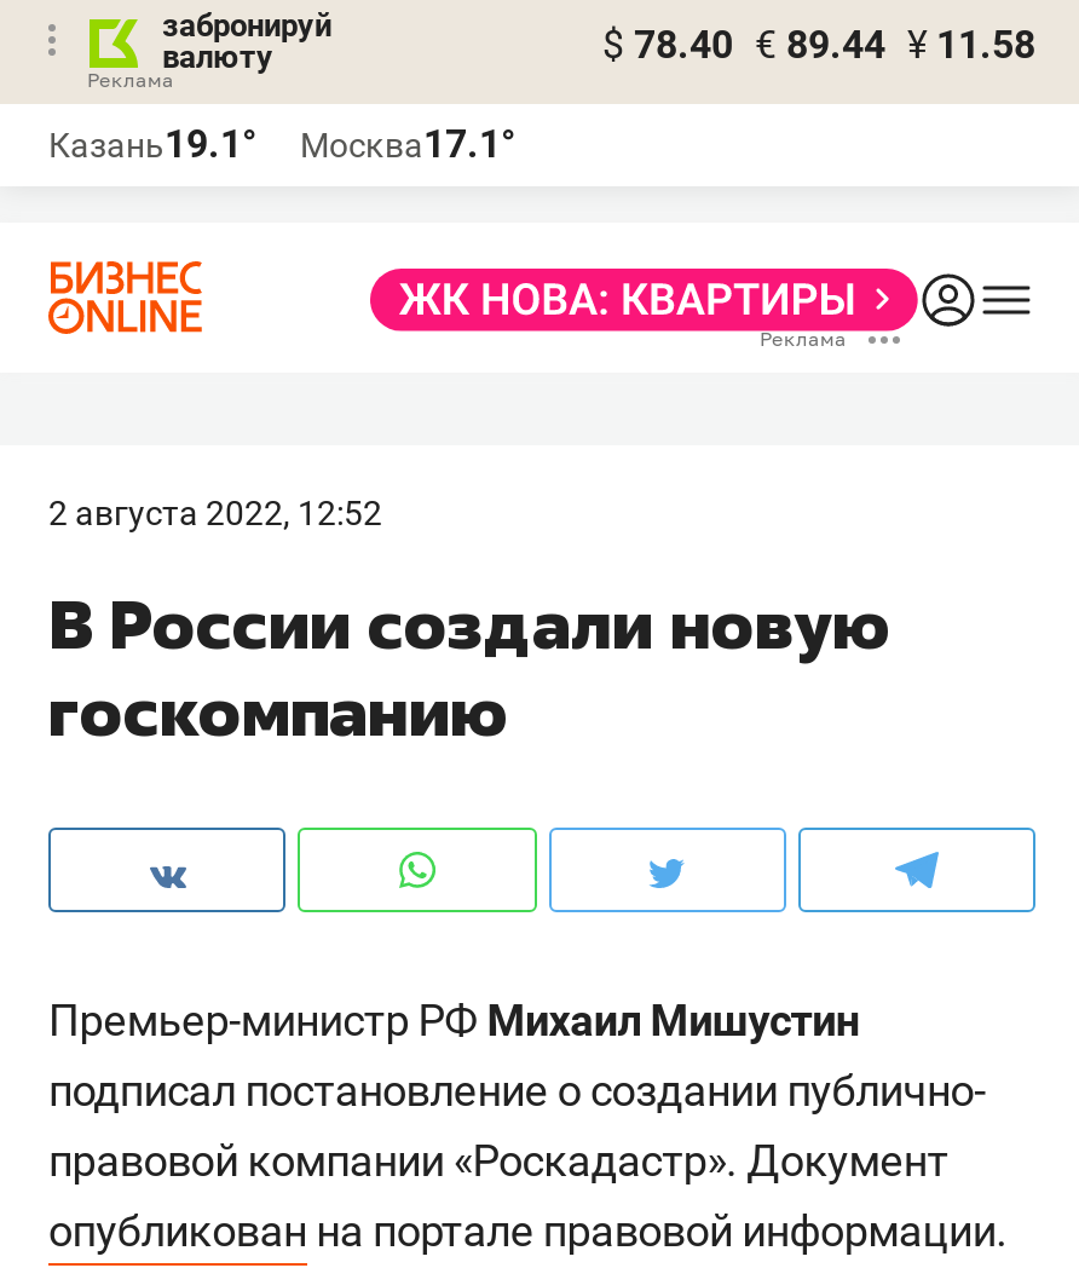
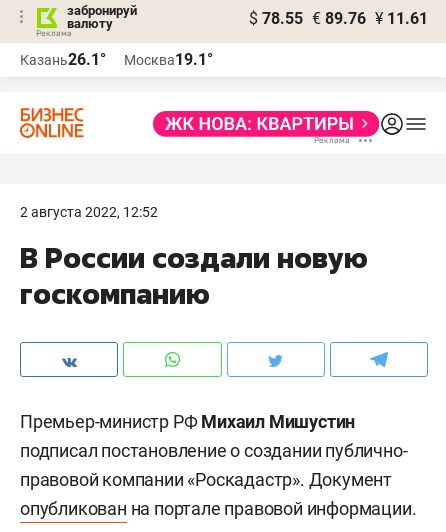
[602,22,1035,68] $ 78.40 € 89.44 ¥ 11.58 -> [249,9,428,28] $ 78.55 € 89.76 ¥ 11.61
[48,121,256,167] Казань19.1° -> [20,50,106,69] Казань26.1°
[300,121,515,167] Москва17.1° -> [124,50,213,69] Москва19.1°

